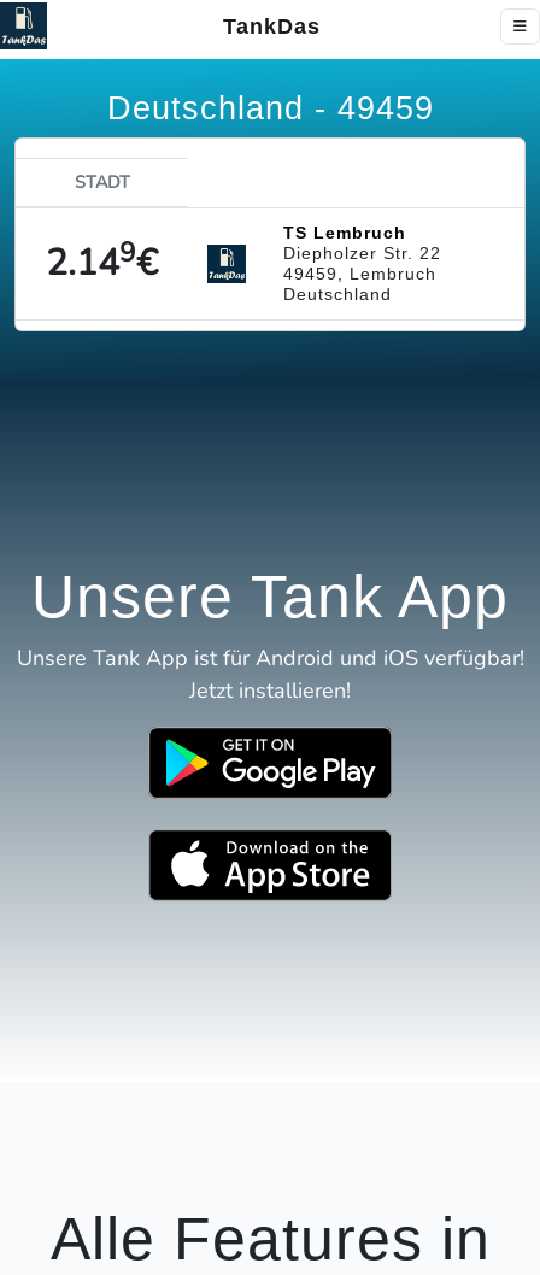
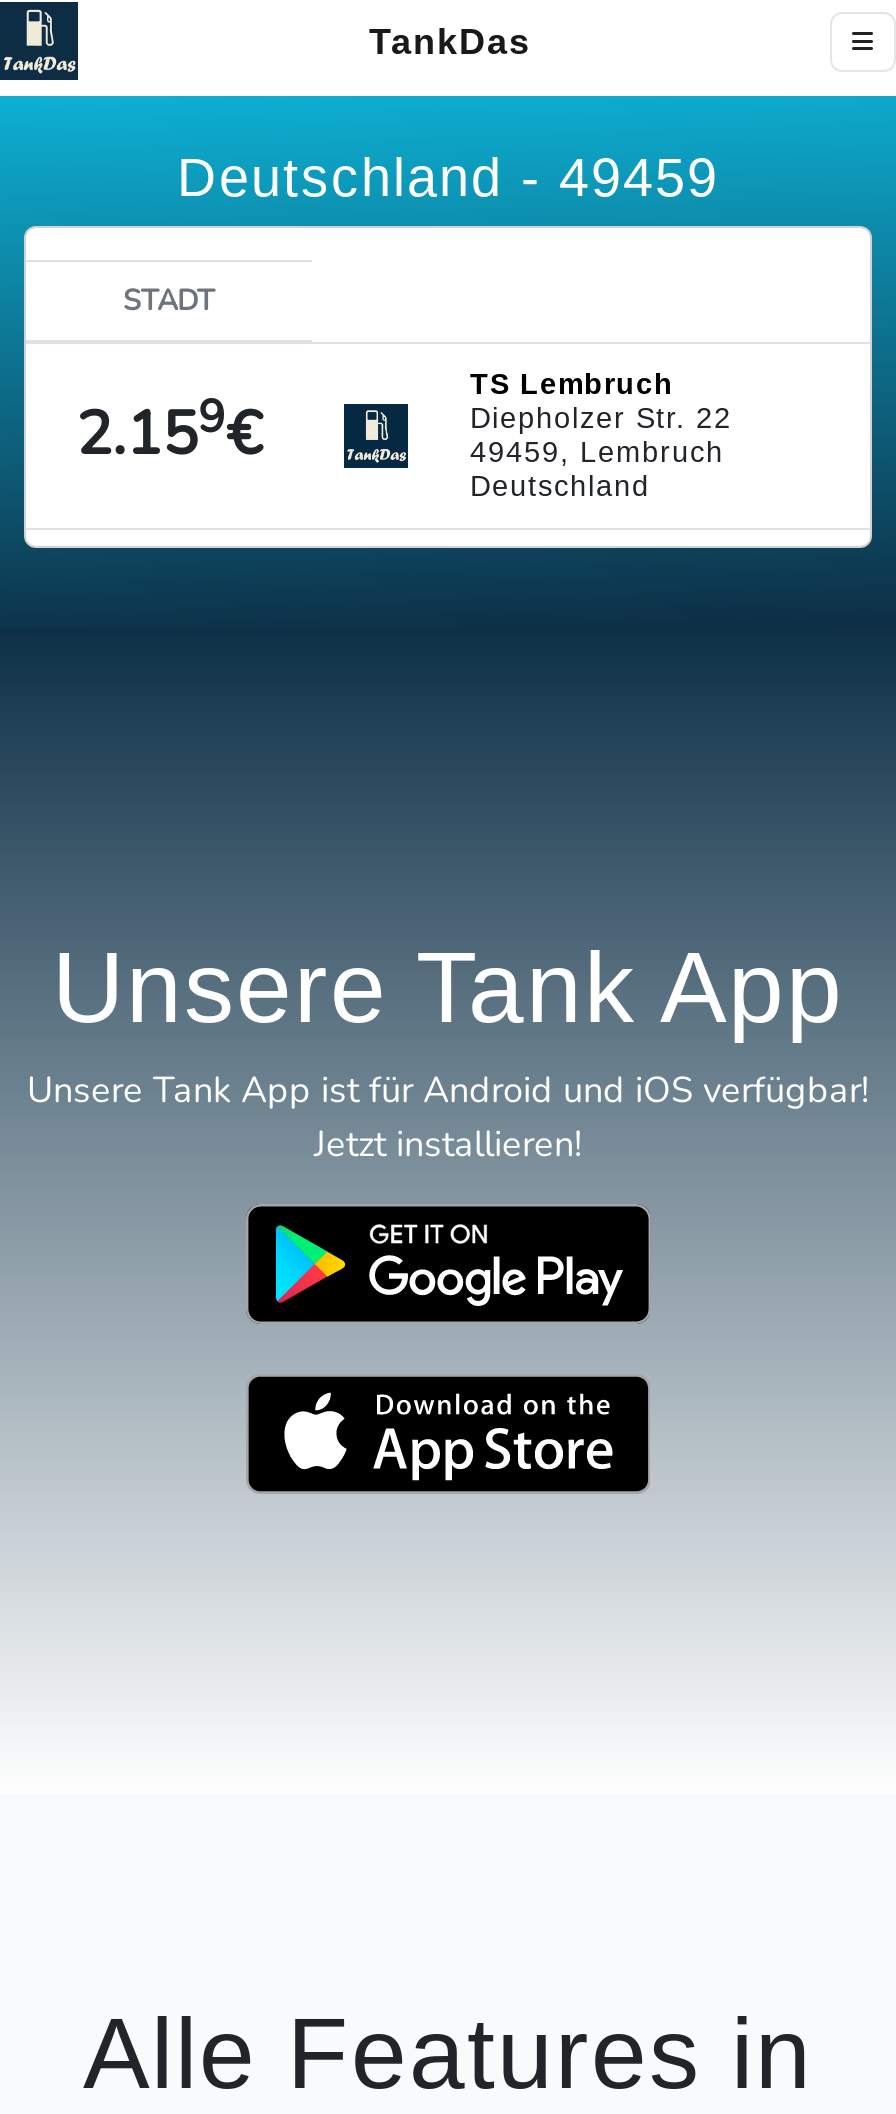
[46,234,158,288] 2.149€ -> [76,386,262,476] 2.159€

